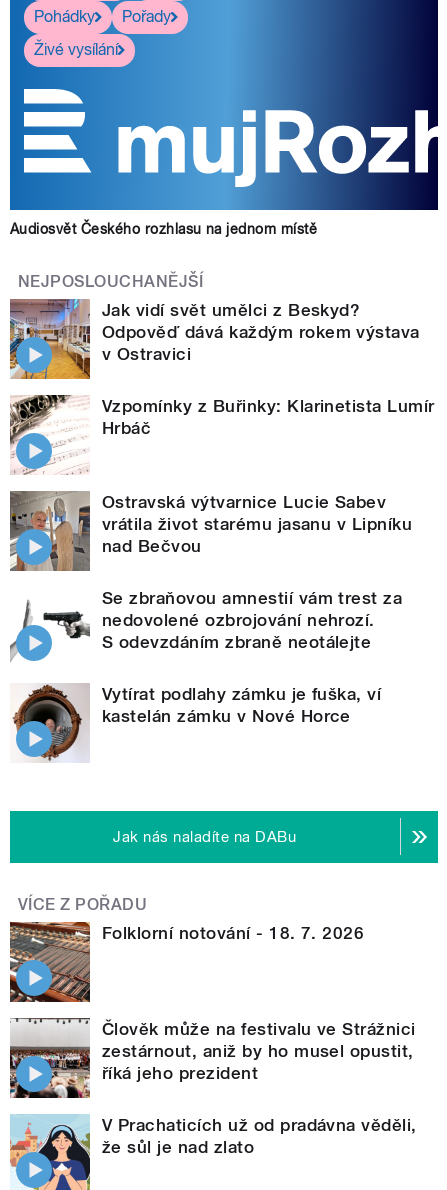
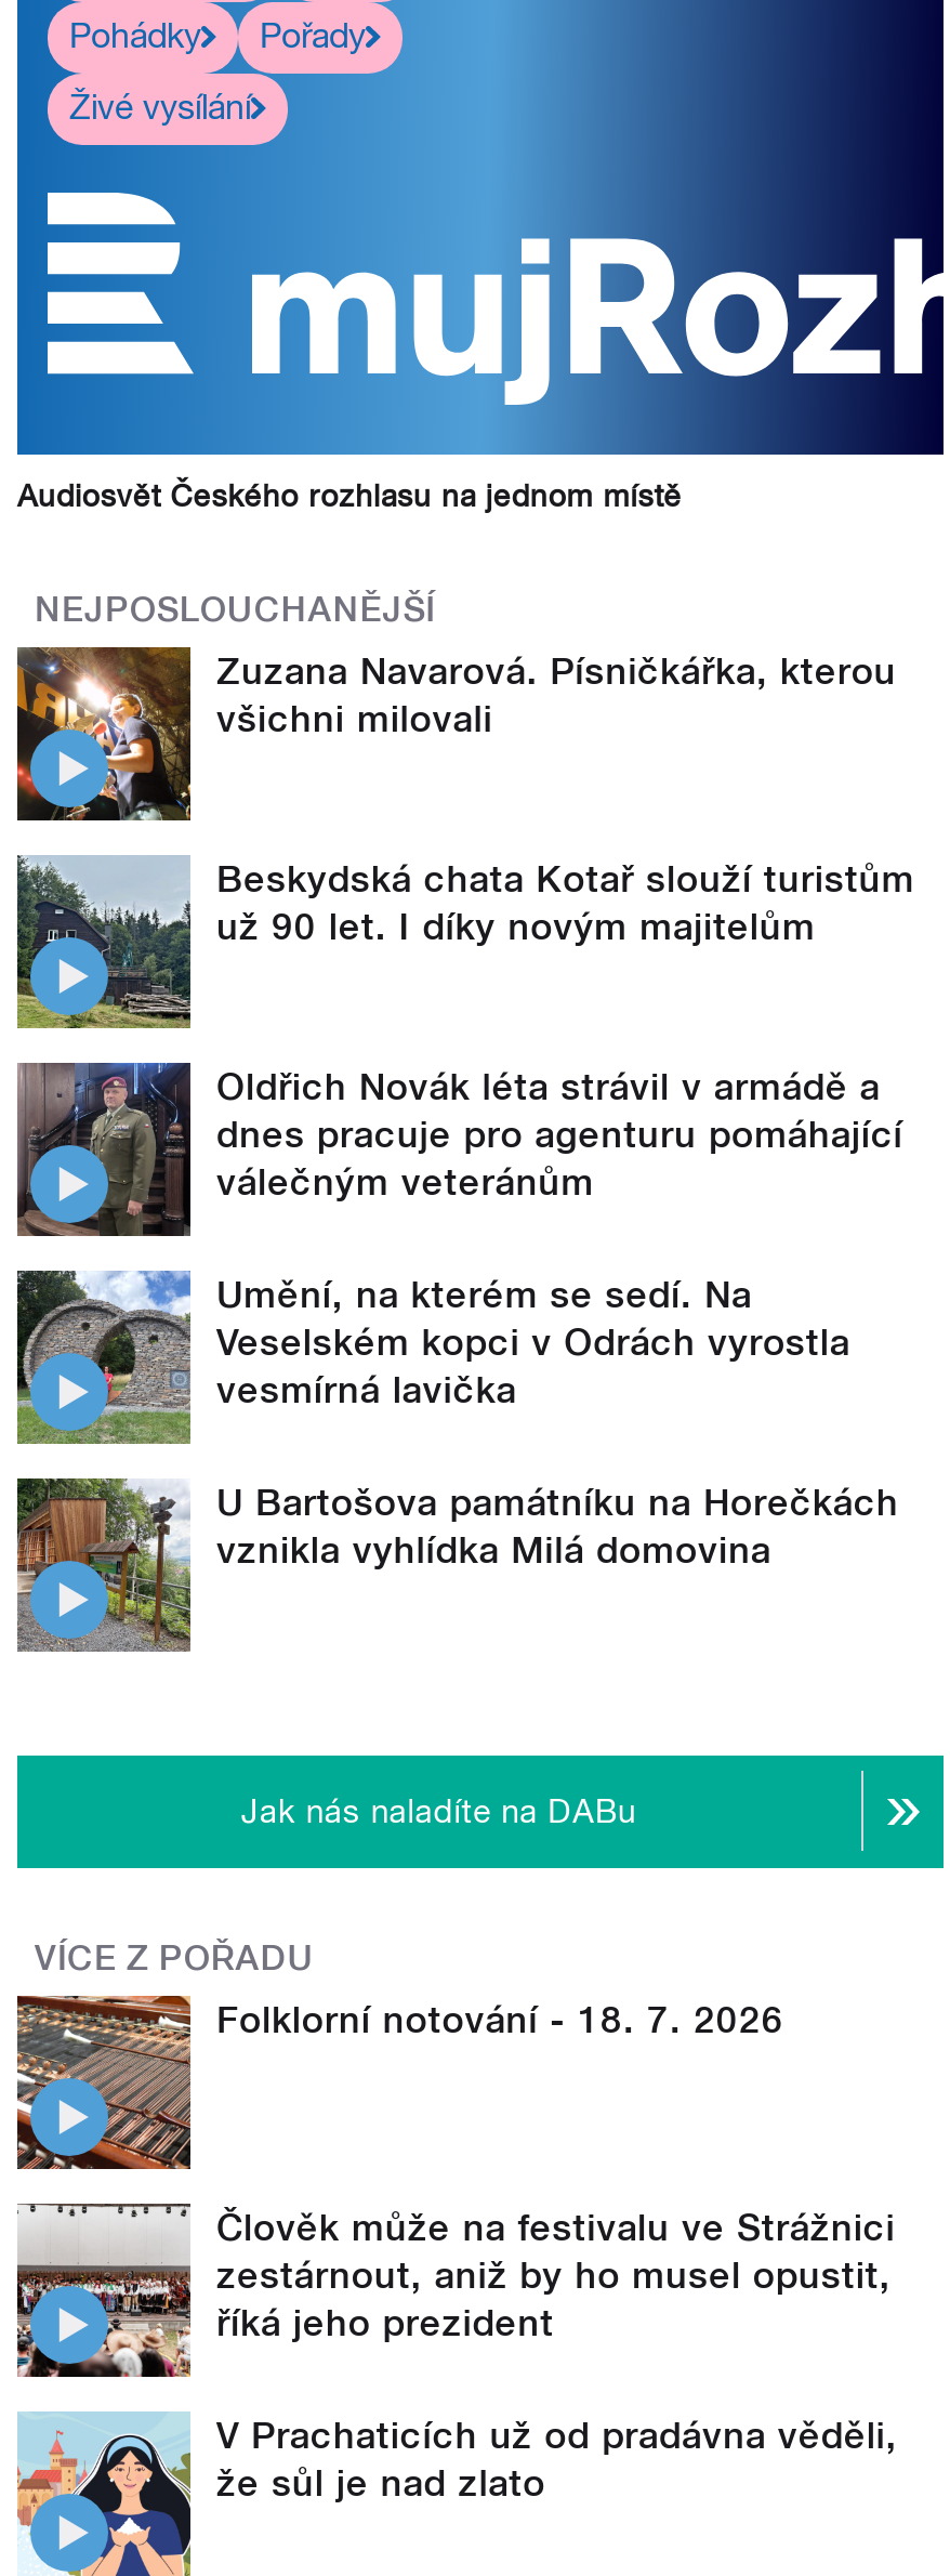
[9,298,420,380] [image] | Jak vidí svět umělci z Beskyd? | Odpověď dává každým rokem výstava | v Ostravici -> [15,645,897,823] [image] | Zuzana Navarová. Písničkářka, kterou | všichni milovali
[10,394,435,475] [image] | Vzpomínky z Buřinky: Klarinetista Lumír | Hrbáč -> [15,855,915,1030] [image] | Beskydská chata Kotař slouží turistům | už 90 let. I díky novým majitelům
[10,491,412,572] [image] | Ostravská výtvarnice Lucie Sabev | vrátila život starému jasanu v Lipníku | nad Bečvou -> [15,1061,903,1238] [image] | Oldřich Novák léta strávil v armádě a | dnes pracuje pro agenturu pomáhající | válečným veteránům
[10,587,402,667] [image] | Se zbraňovou amnestií vám trest za | nedovolené ozbrojování nehrozí. | S odevzdáním zbraně neotálejte -> [15,1269,850,1446] [image] | Umění, na kterém se sedí. Na | Veselském kopci v Odrách vyrostla | vesmírná lavička
[10,683,381,763] [image] | Vytírat podlahy zámku je fuška, ví | kastelán zámku v Nové Horce -> [15,1476,899,1654] [image] | U Bartošova památníku na Horečkách | vznikla vyhlídka Milá domovina

